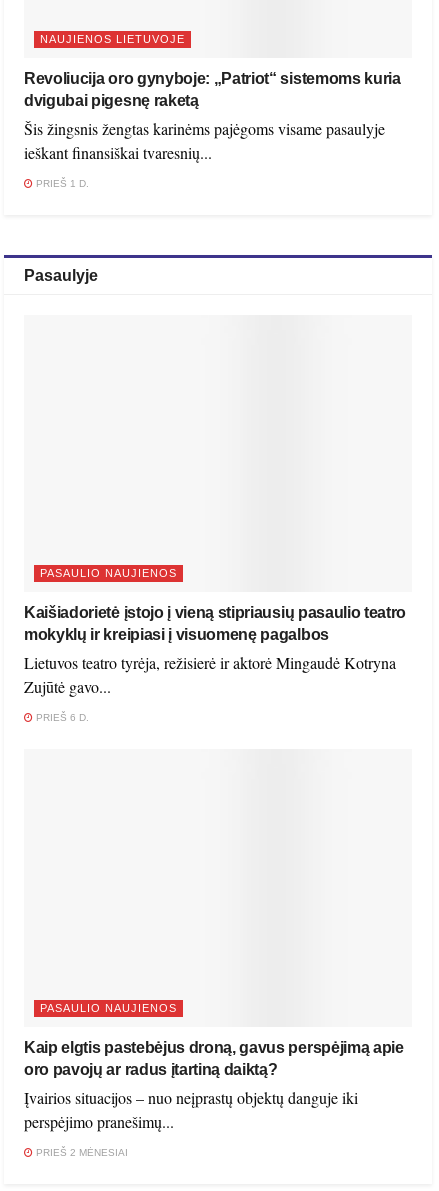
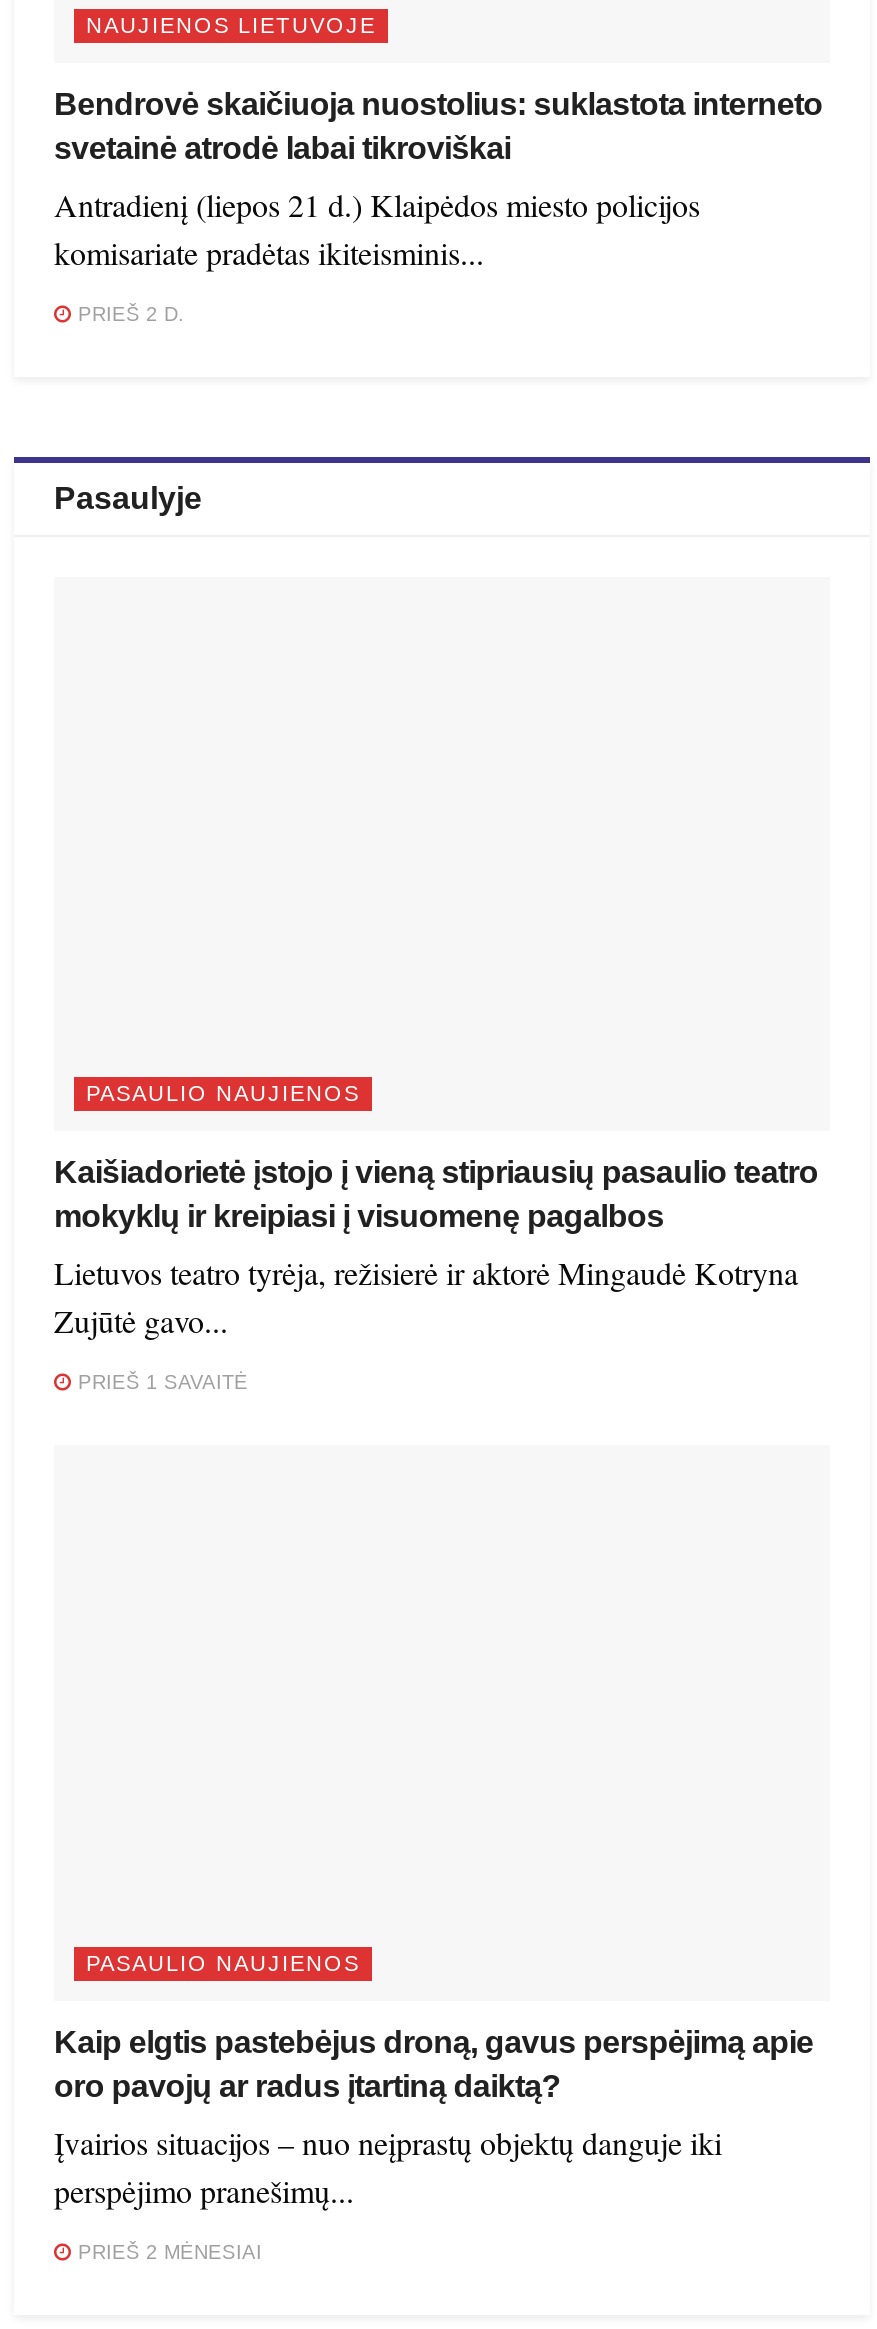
[24,70,401,163] Revoliucija oro gynyboje: „Patriot“ sistemoms kuria | dvigubai pigesnę raketą | Šis žingsnis žengtas karinėms pajėgoms visame pasaulyje | ieškant finansiškai tvaresnių... -> [54,87,823,273] Bendrovė skaičiuoja nuostolius: suklastota interneto | svetainė atrodė labai tikroviškai | Antradienį (liepos 21 d.) Klaipėdos miesto policijos | komisariate pradėtas ikiteisminis...
[33,178,89,189] PRIEŠ 1 D. -> [72,303,184,325] PRIEŠ 2 D.
[33,712,89,723] PRIEŠ 6 D. -> [72,1371,248,1393] PRIEŠ 1 SAVAITĖ

